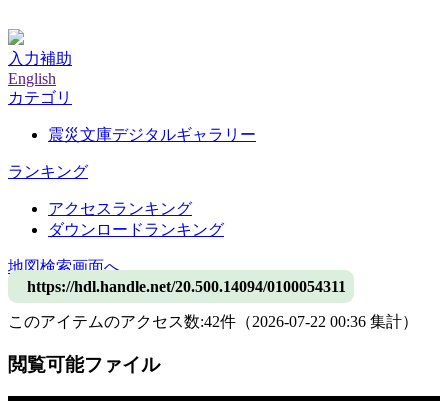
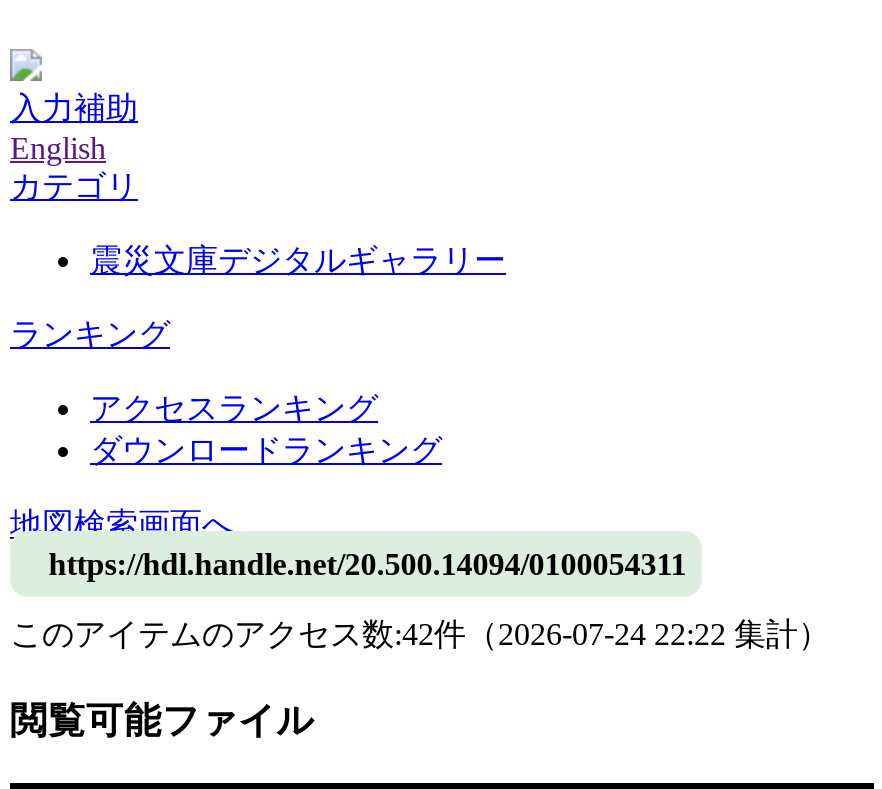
[8,313,418,330] このアイテムのアクセス数:42件（2026-07-22 00:36 集計） -> [10,617,830,651] このアイテムのアクセス数:42件（2026-07-24 22:22 集計）

